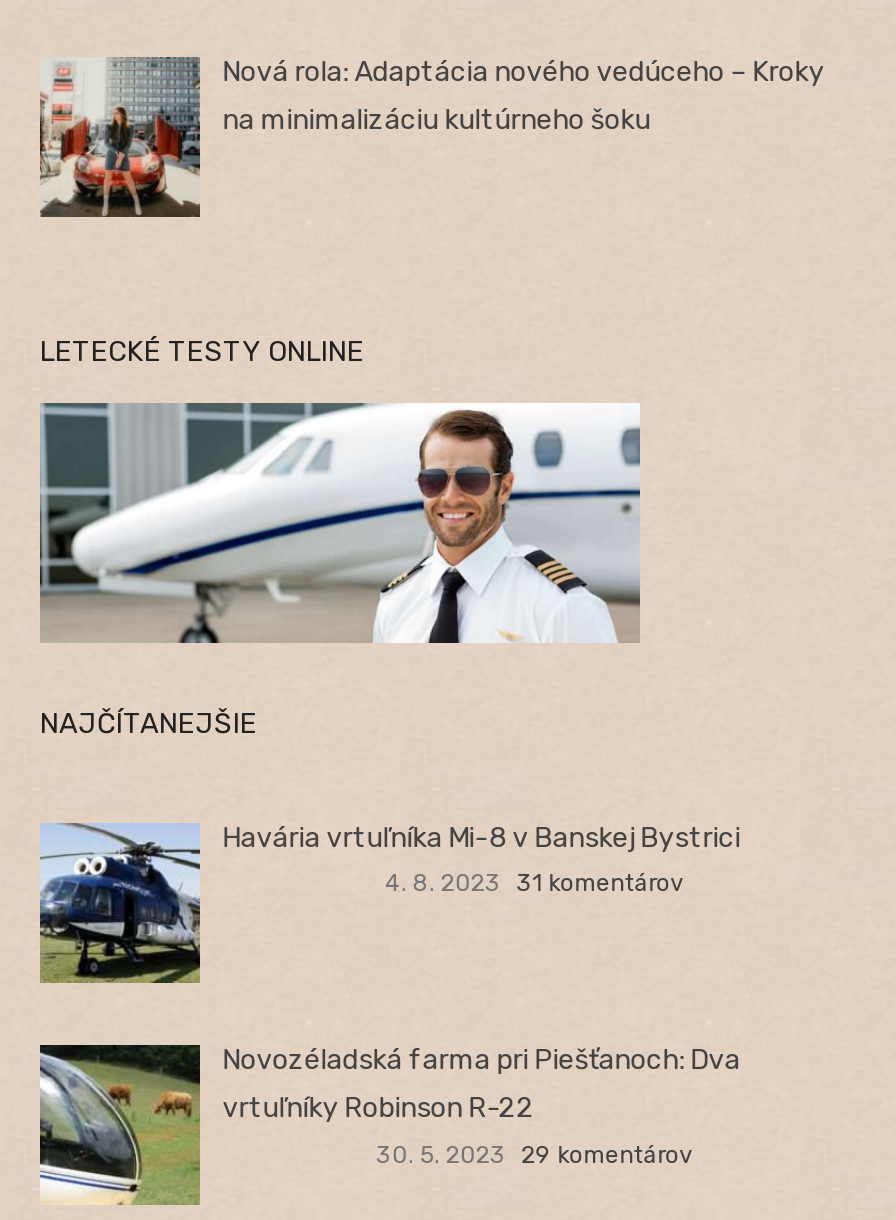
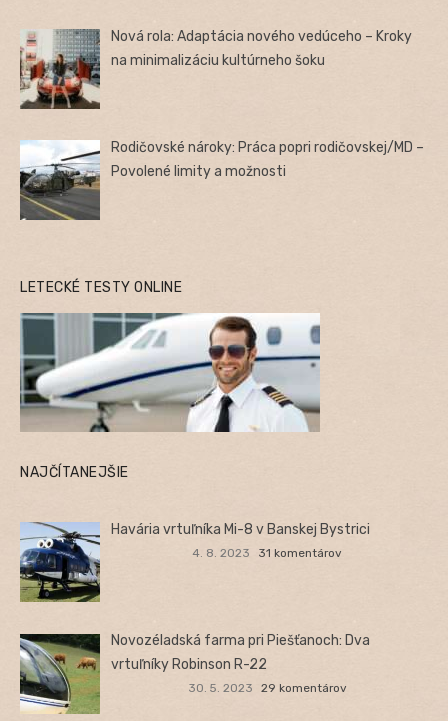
none -> [19,139,424,220] [image] | Rodičovské nároky: Práca popri rodičovskej/MD – | Povolené limity a možnosti

